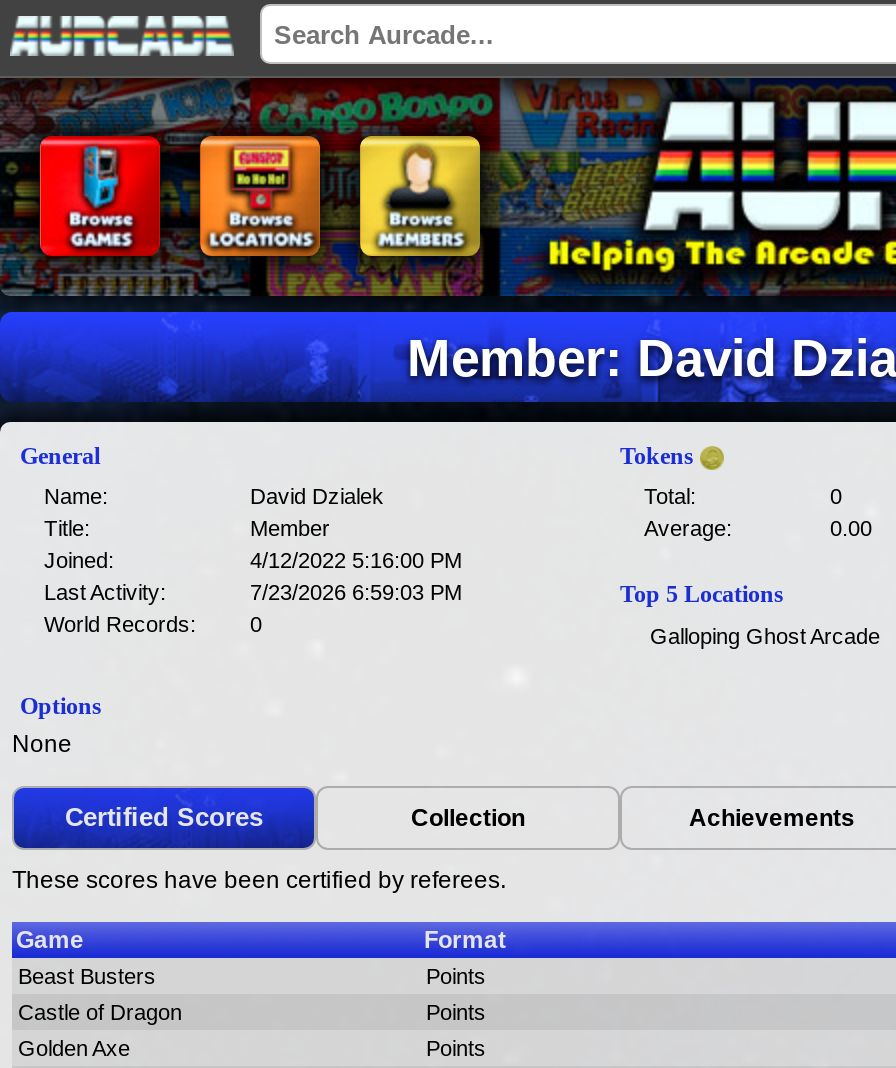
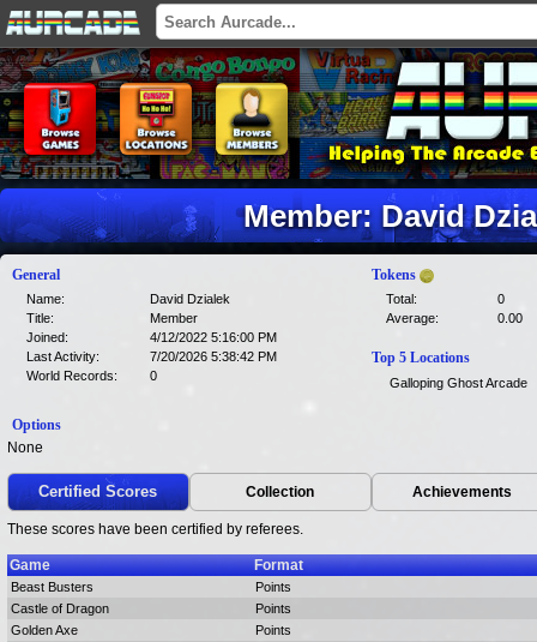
[250,580,462,604] 7/23/2026 6:59:03 PM -> [150,349,277,364] 7/20/2026 5:38:42 PM

